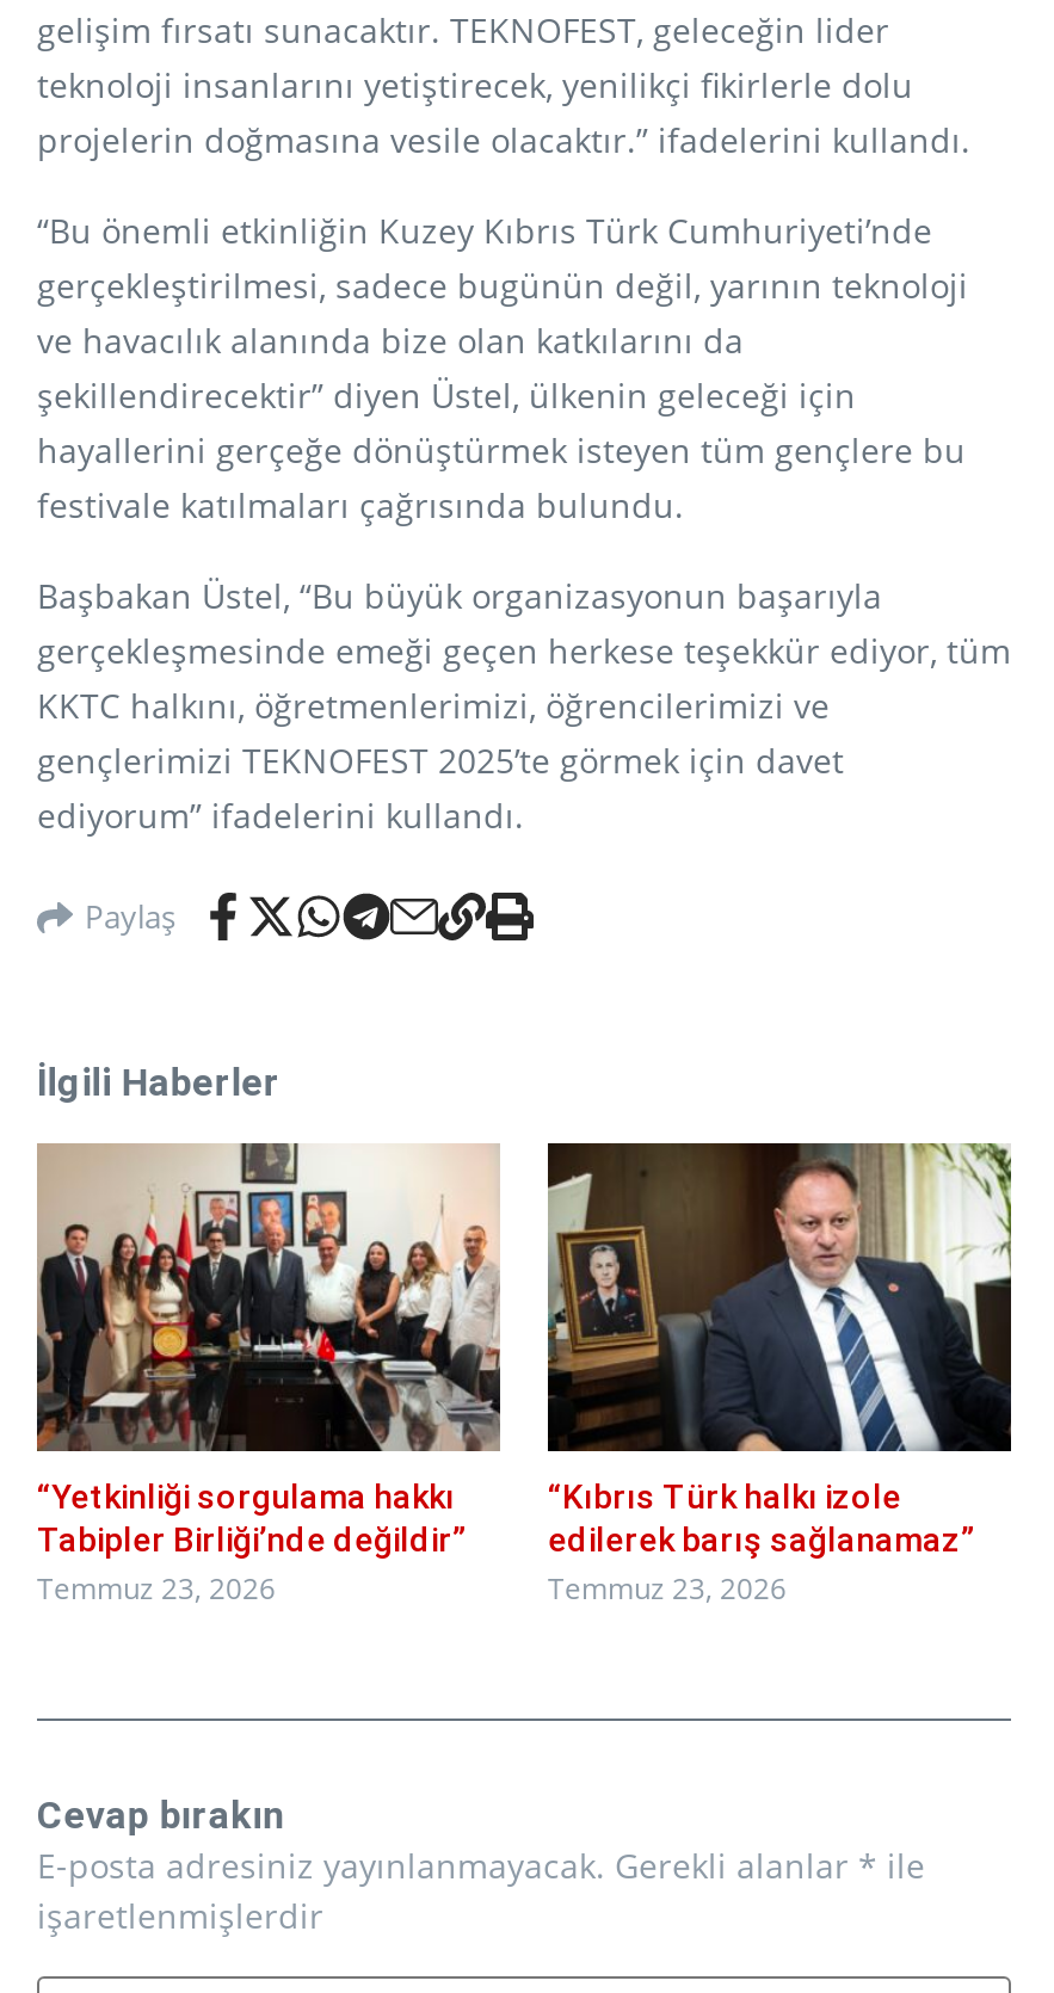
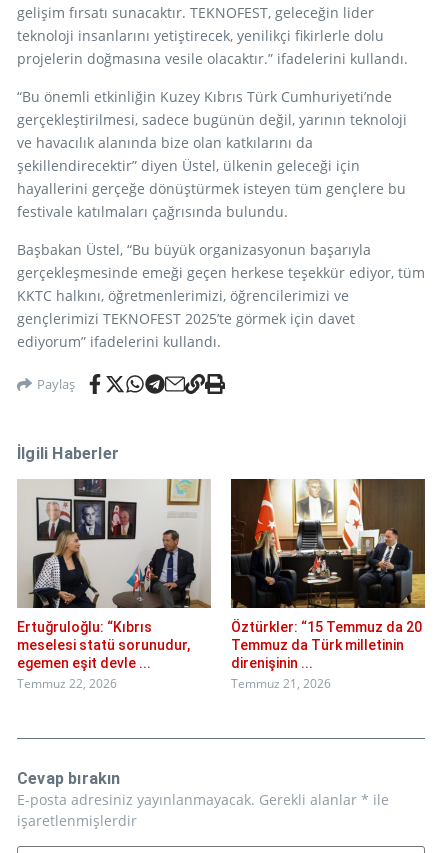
[37,1143,500,1610] [image] | “Yetkinliği sorgulama hakkı | Tabipler Birliği’nde değildir” | Temmuz 23, 2026 -> [17,478,210,692] [image] | Ertuğruloğlu: “Kıbrıs | meselesi statü sorunudur, | egemen eşit devle ... | Temmuz 22, 2026
[546,1141,1013,1610] [image] | “Kıbrıs Türk halkı izole | edilerek barış sağlanamaz” | Temmuz 23, 2026 -> [230,478,426,692] [image] | Öztürkler: “15 Temmuz da 20 | Temmuz da Türk milletinin | direnişinin ... | Temmuz 21, 2026

